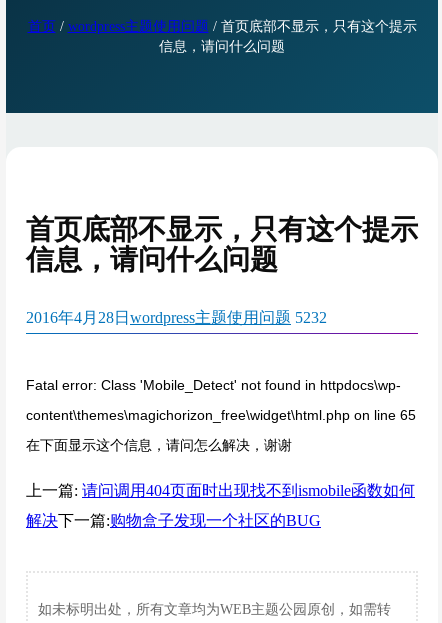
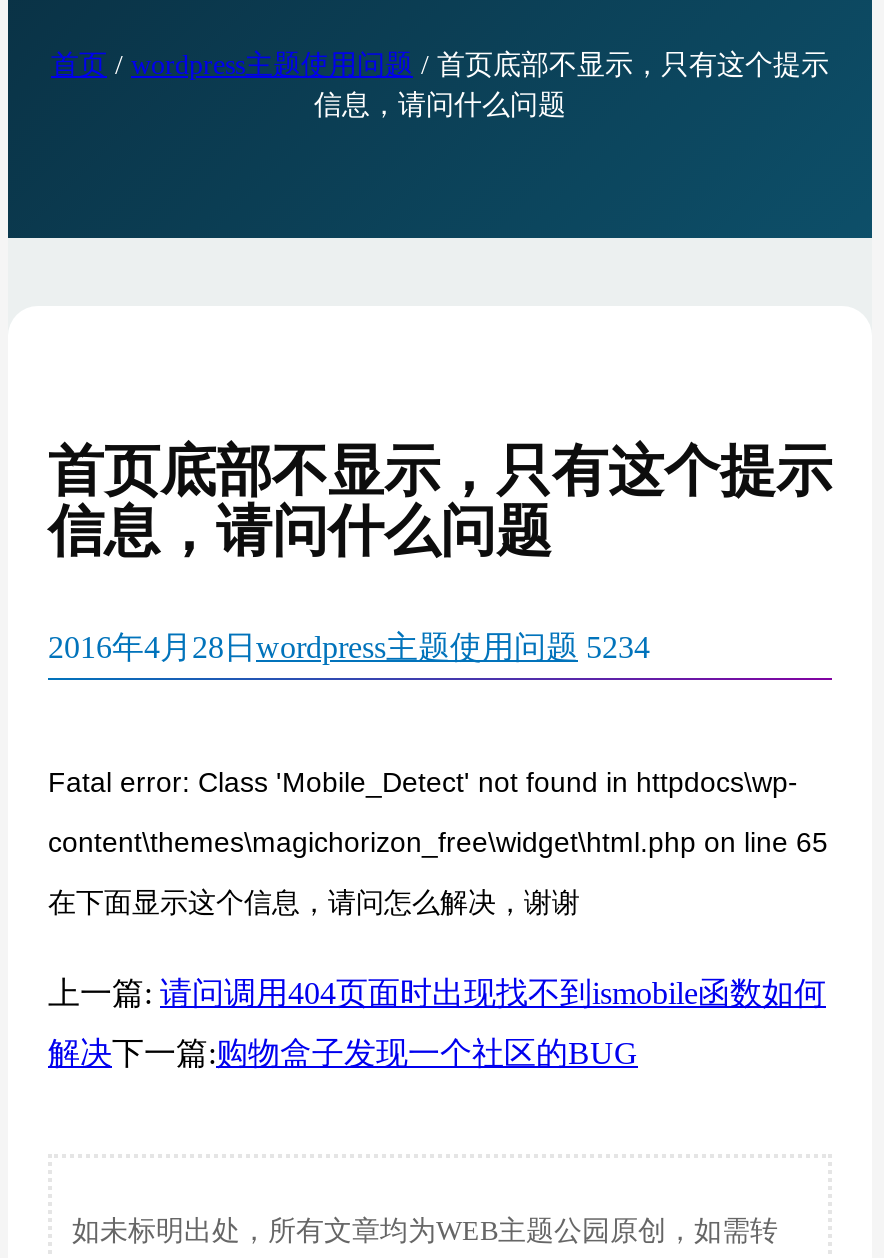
[26,309,327,326] 2016年4月28日wordpress主题使用问题 5232 -> [48,629,650,663] 2016年4月28日wordpress主题使用问题 5234

